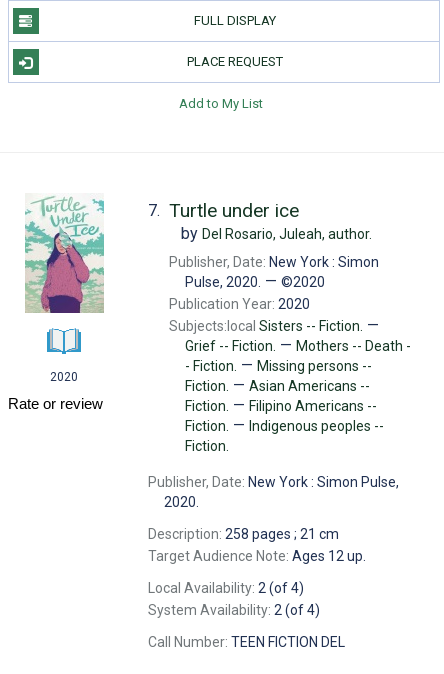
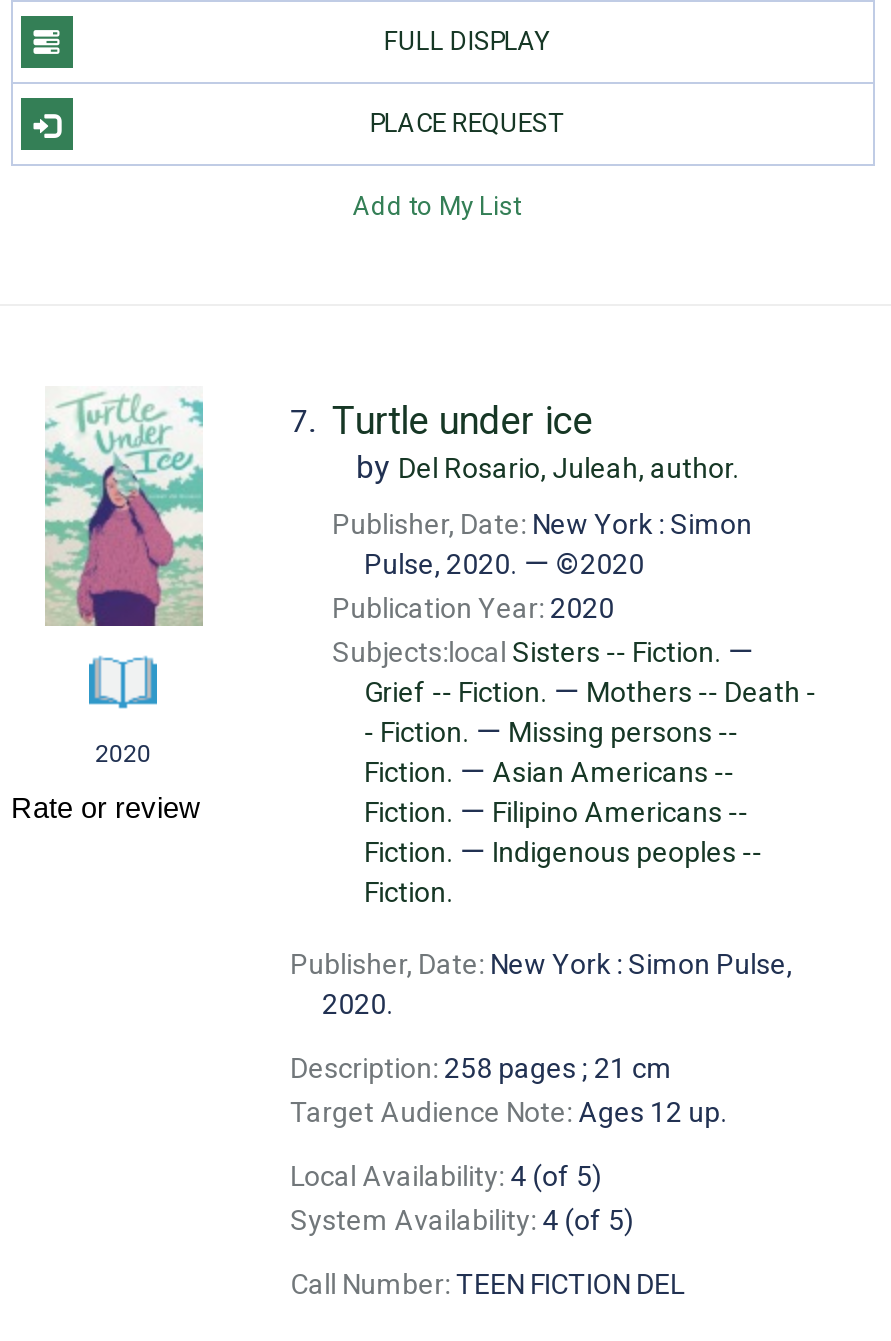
[148,580,304,596] Local Availability: 2 (of 4) -> [290,1160,602,1192] Local Availability: 4 (of 5)
[148,602,320,618] System Availability: 2 (of 4) -> [290,1204,634,1236] System Availability: 4 (of 5)

